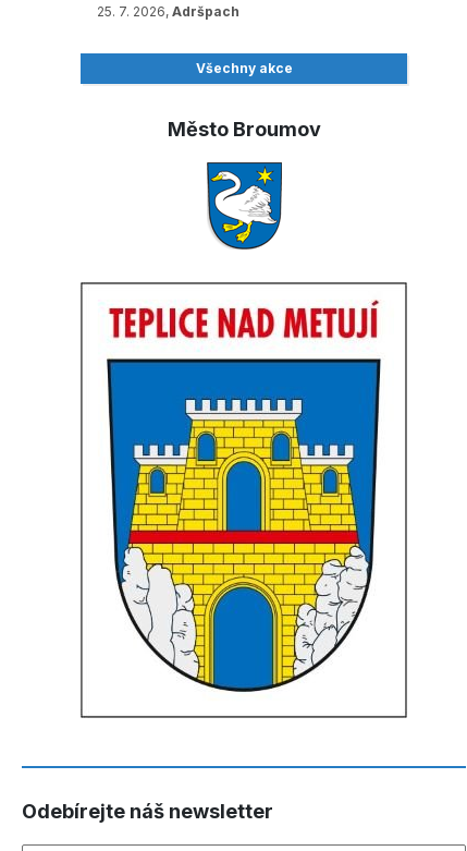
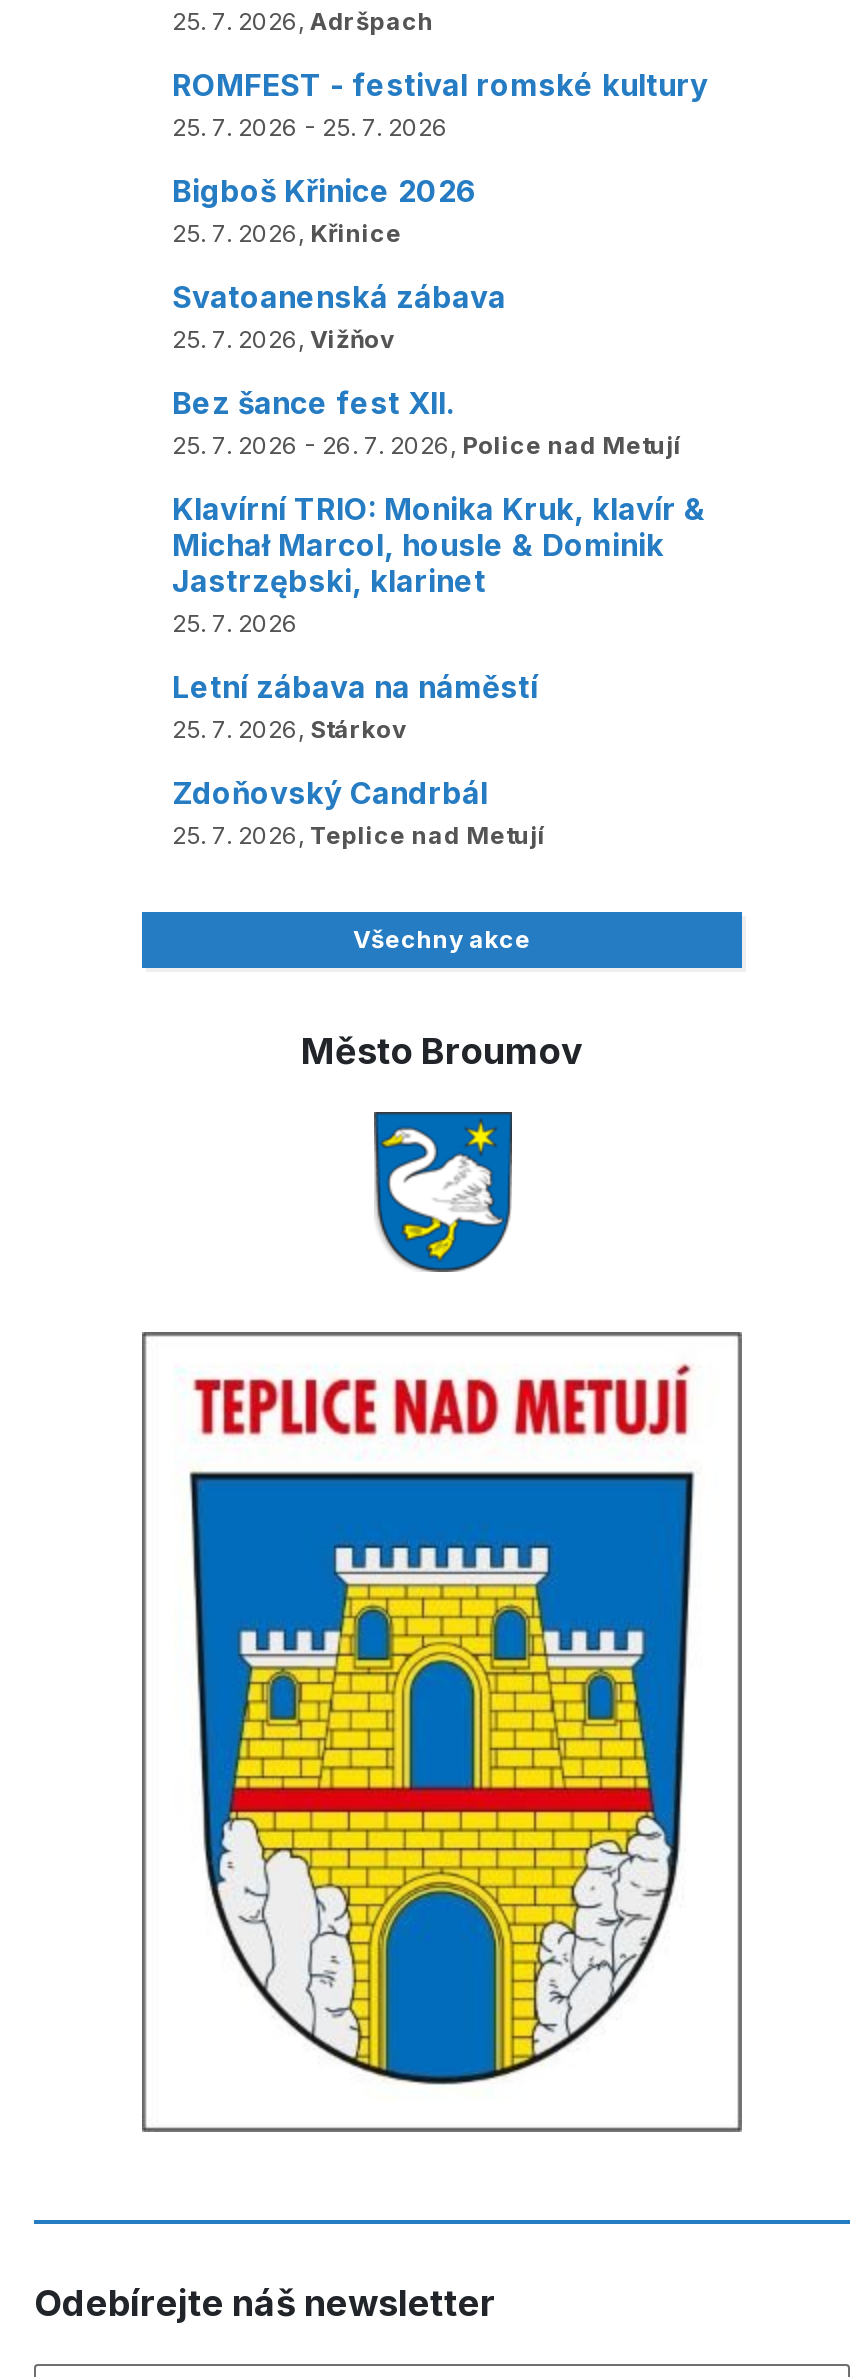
none -> [172,65,708,849] ROMFEST - festival romské kultury | 25. 7. 2026 - 25. 7. 2026 | Bigboš Křinice 2026 | 25. 7. 2026, Křinice | Svatoanenská zábava | 25. 7. 2026, Vižňov | Bez šance fest XII. | 25. 7. 2026 - 26. 7. 2026, Police nad Metují | Klavírní TRIO: Monika Kruk, klavír & | Michał Marcol, housle & Dominik | Jastrzębski, klarinet | 25. 7. 2026 | Letní zábava na náměstí | 25. 7. 2026, Stárkov | Zdoňovský Candrbál | 25. 7. 2026, Teplice nad Metují

